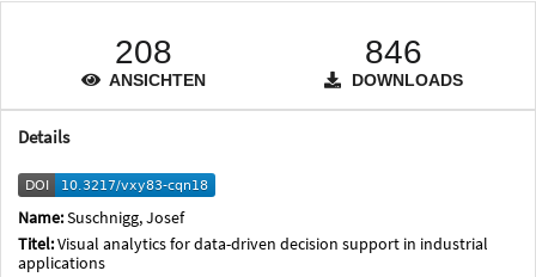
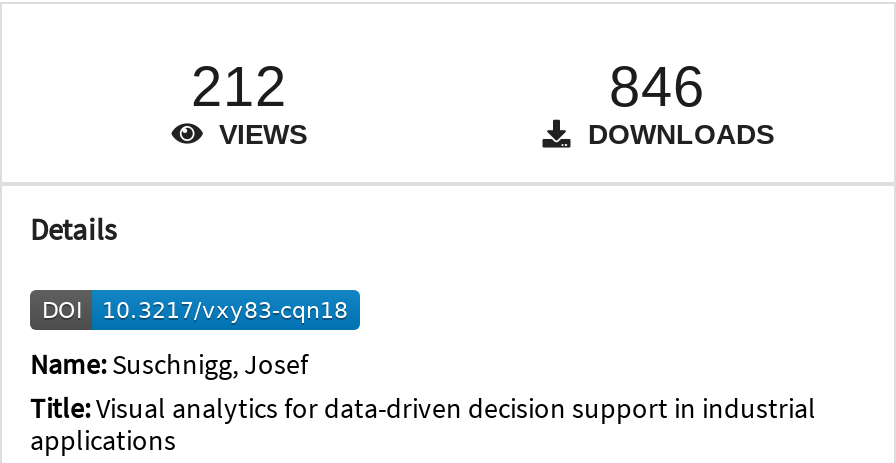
[105,34,205,90] 208 | ANSICHTEN -> [191,56,307,150] 212 | VIEWS
[18,233,488,255] Titel: Visual analytics for data-driven decision support in industrial -> [30,389,816,425] Title: Visual analytics for data-driven decision support in industrial

